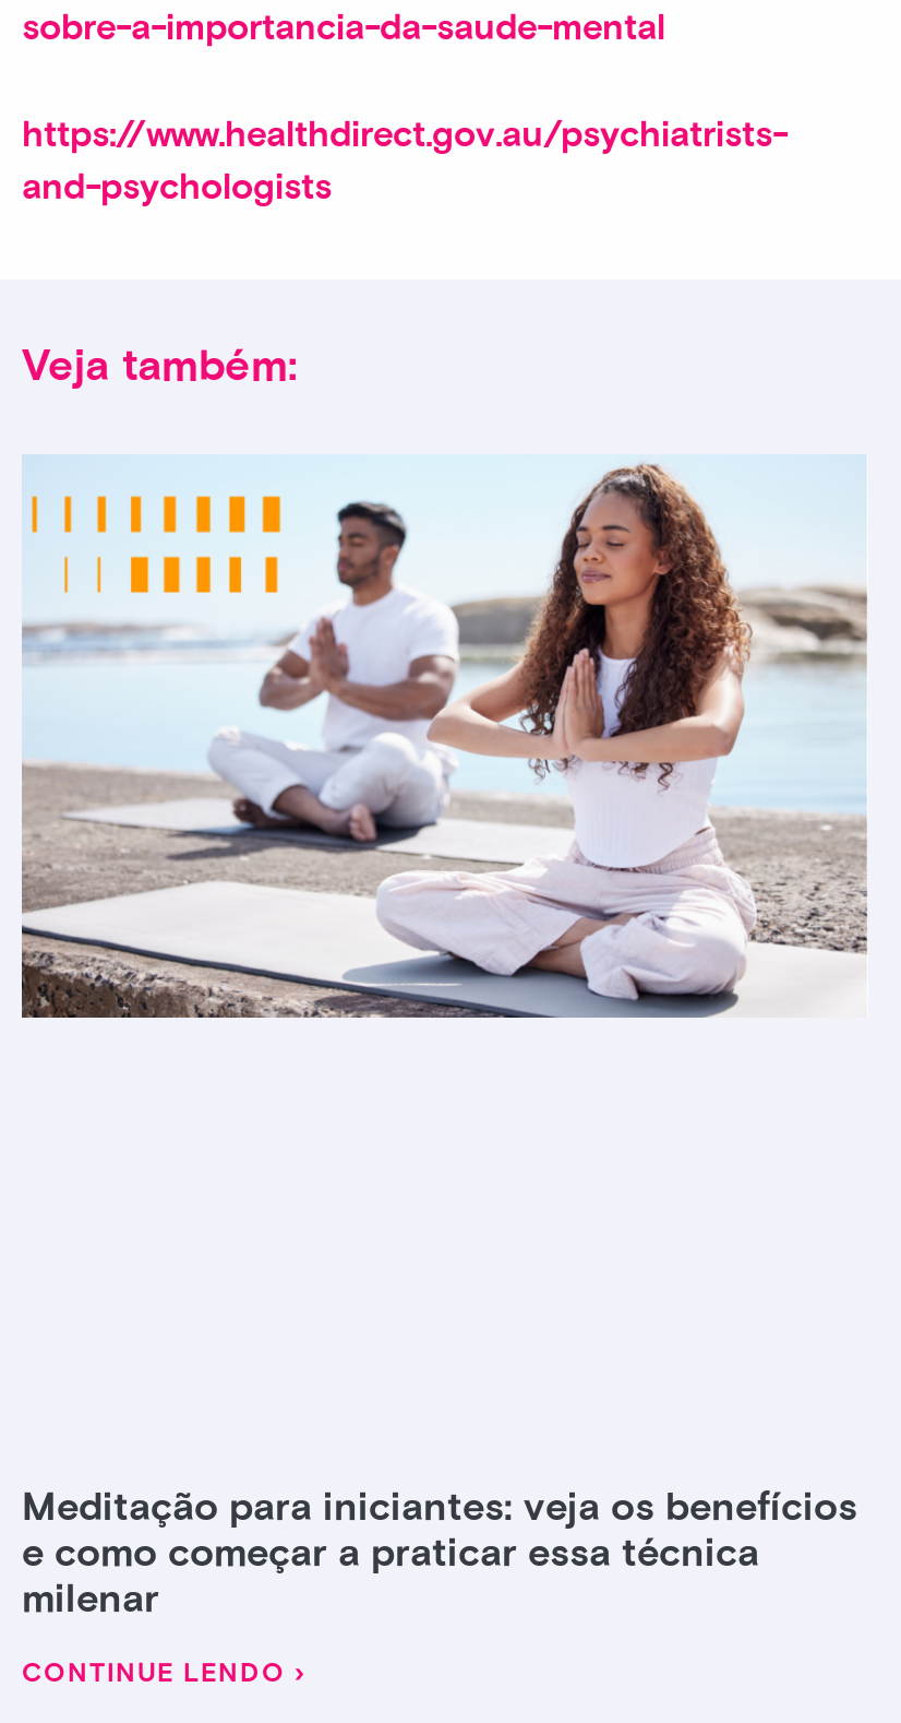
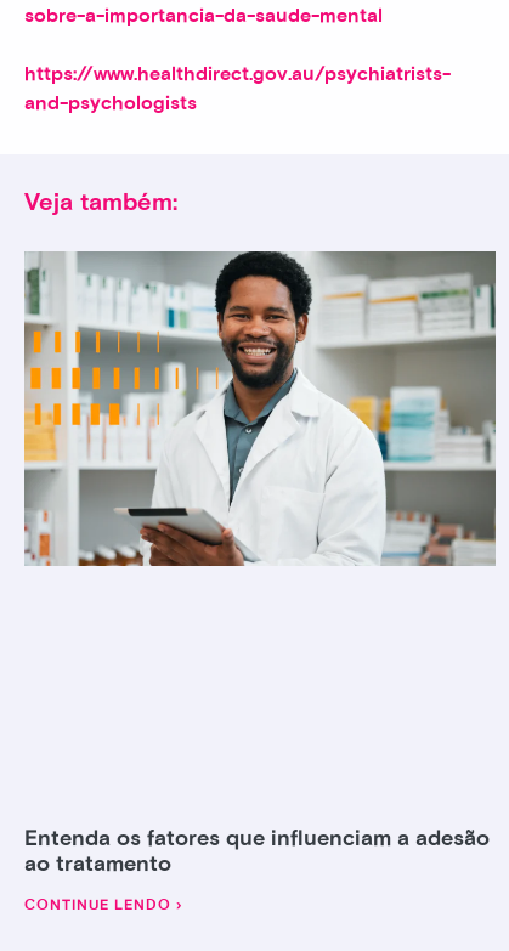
[20,456,868,1020] [image] -> [23,250,497,567] [image]
[22,1483,857,1625] Meditação para iniciantes: veja os benefícios | e como começar a praticar essa técnica | milenar -> [24,825,490,878] Entenda os fatores que influenciam a adesão | ao tratamento

